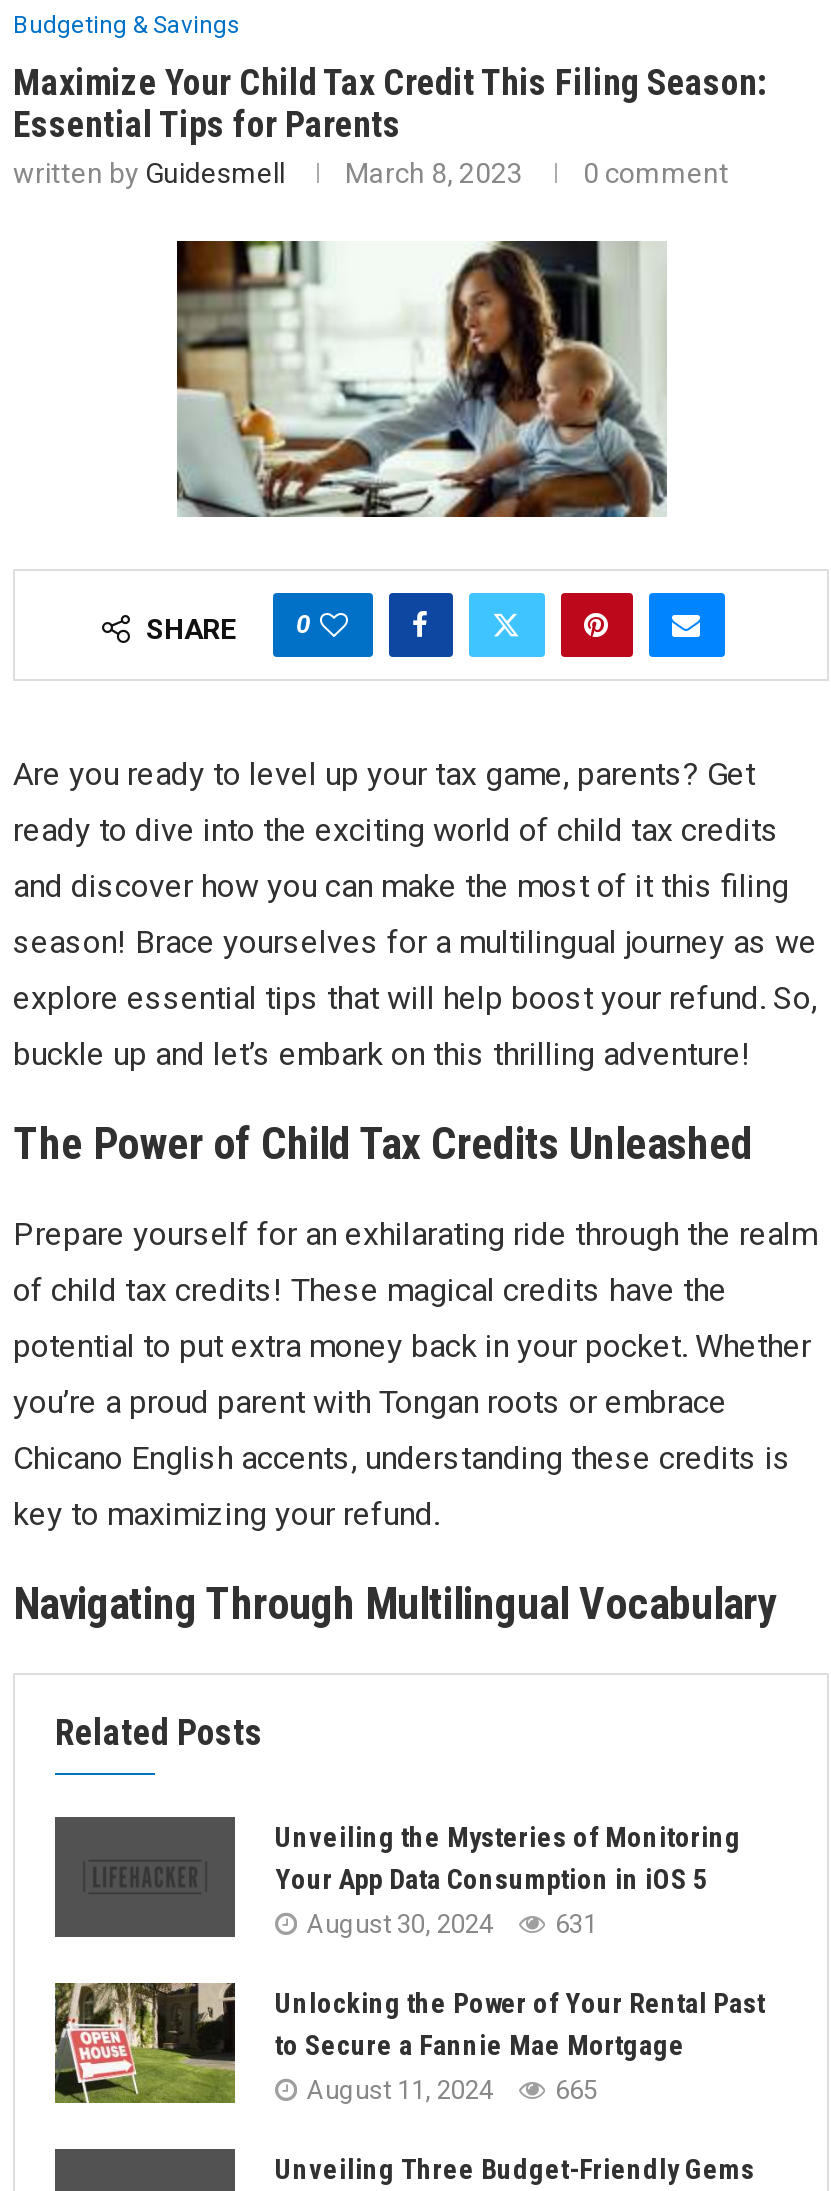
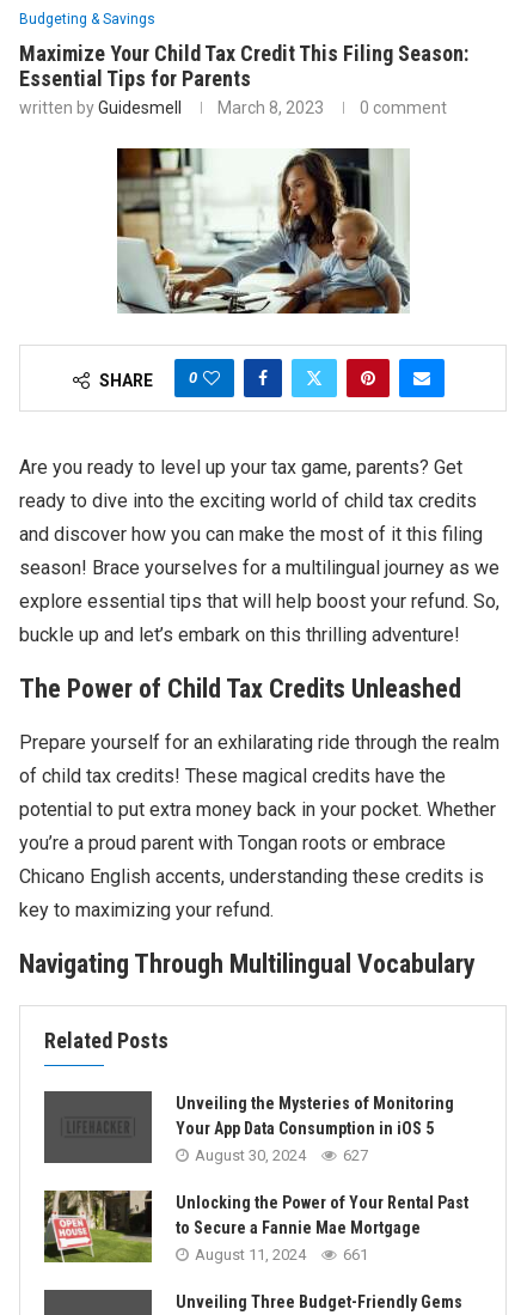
[555,1909,597,1939] 631 -> [343,1146,368,1164] 627
[555,2075,597,2105] 665 -> [343,1246,368,1264] 661

